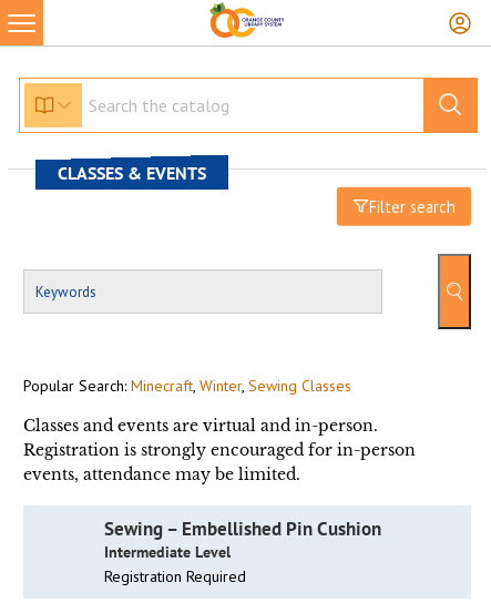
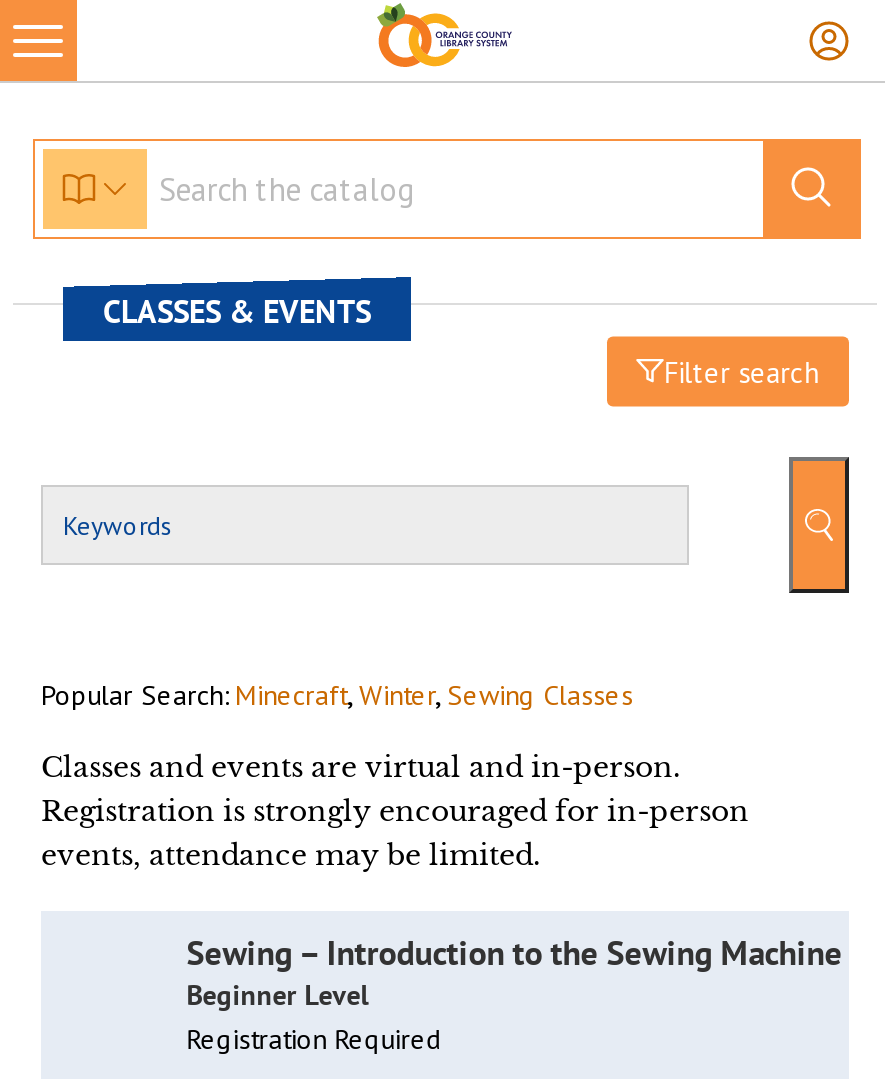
[104,517,381,562] Sewing – Embellished Pin Cushion | Intermediate Level -> [186,931,842,1013] Sewing – Introduction to the Sewing Machine | Beginner Level

